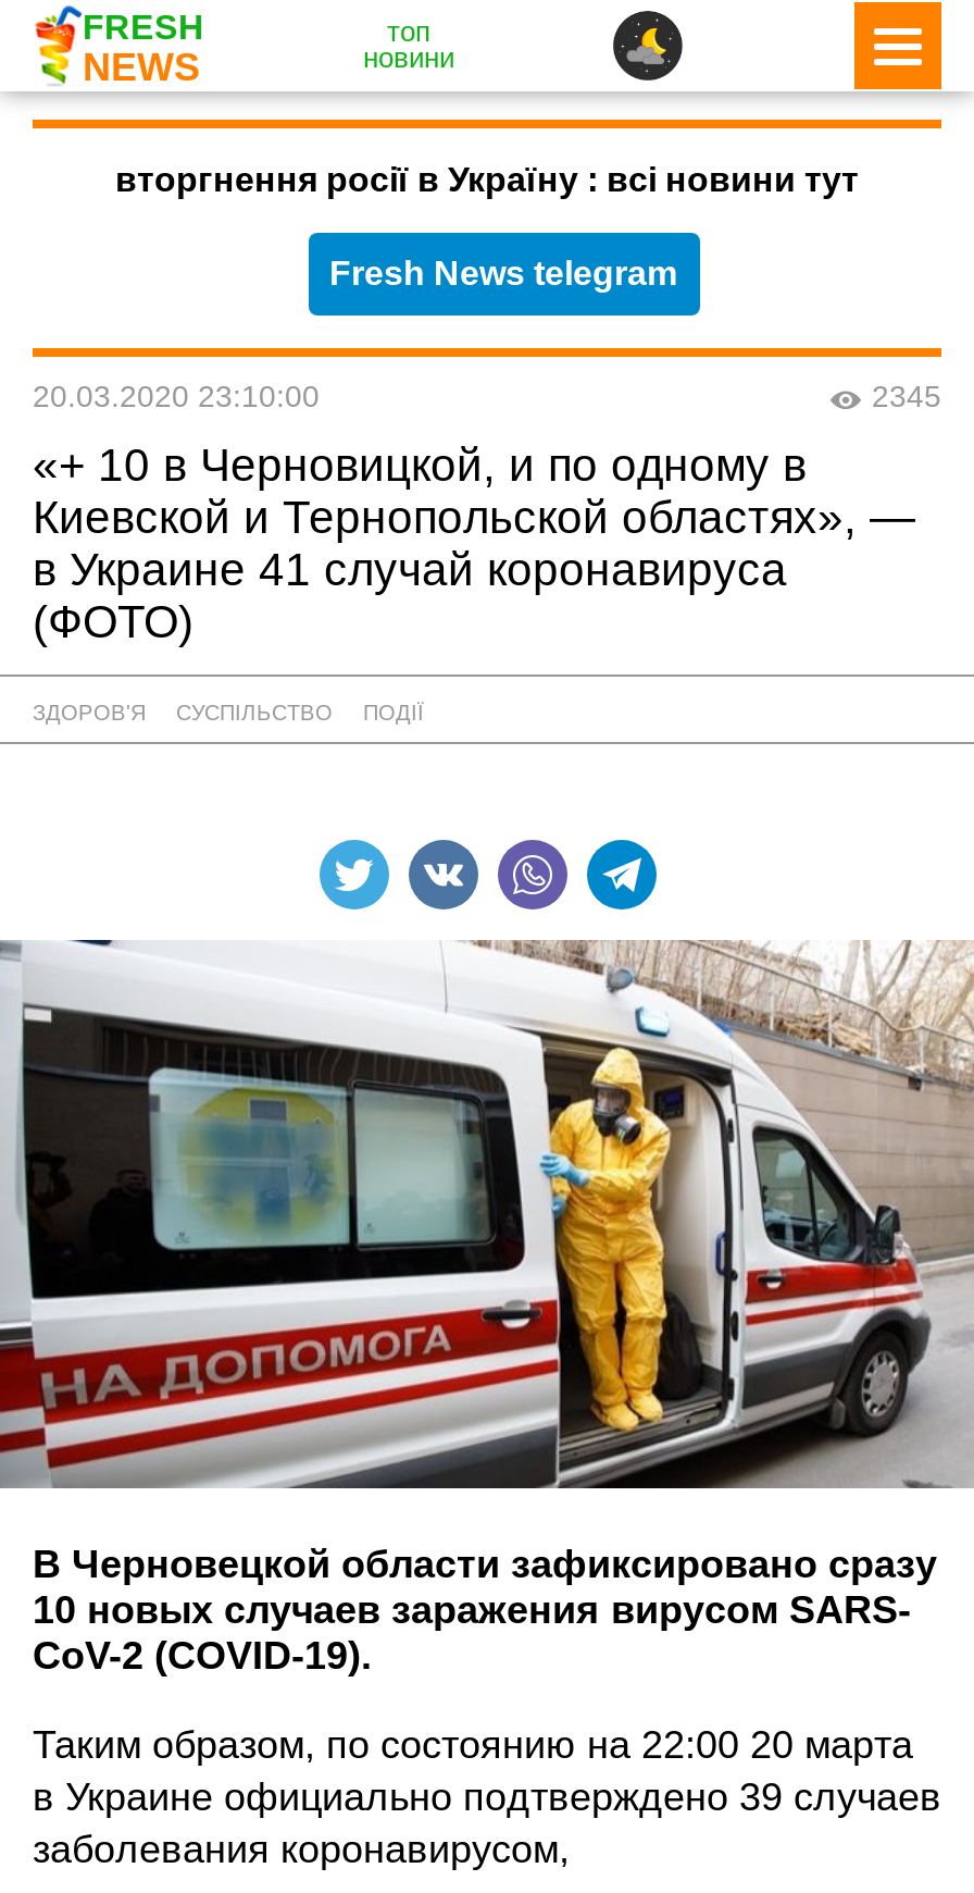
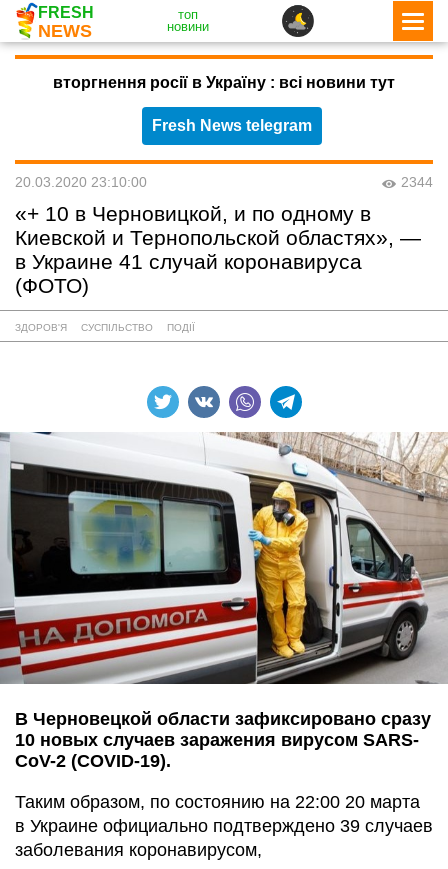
[872,379,941,413] 2345 -> [401,174,433,190] 2344

